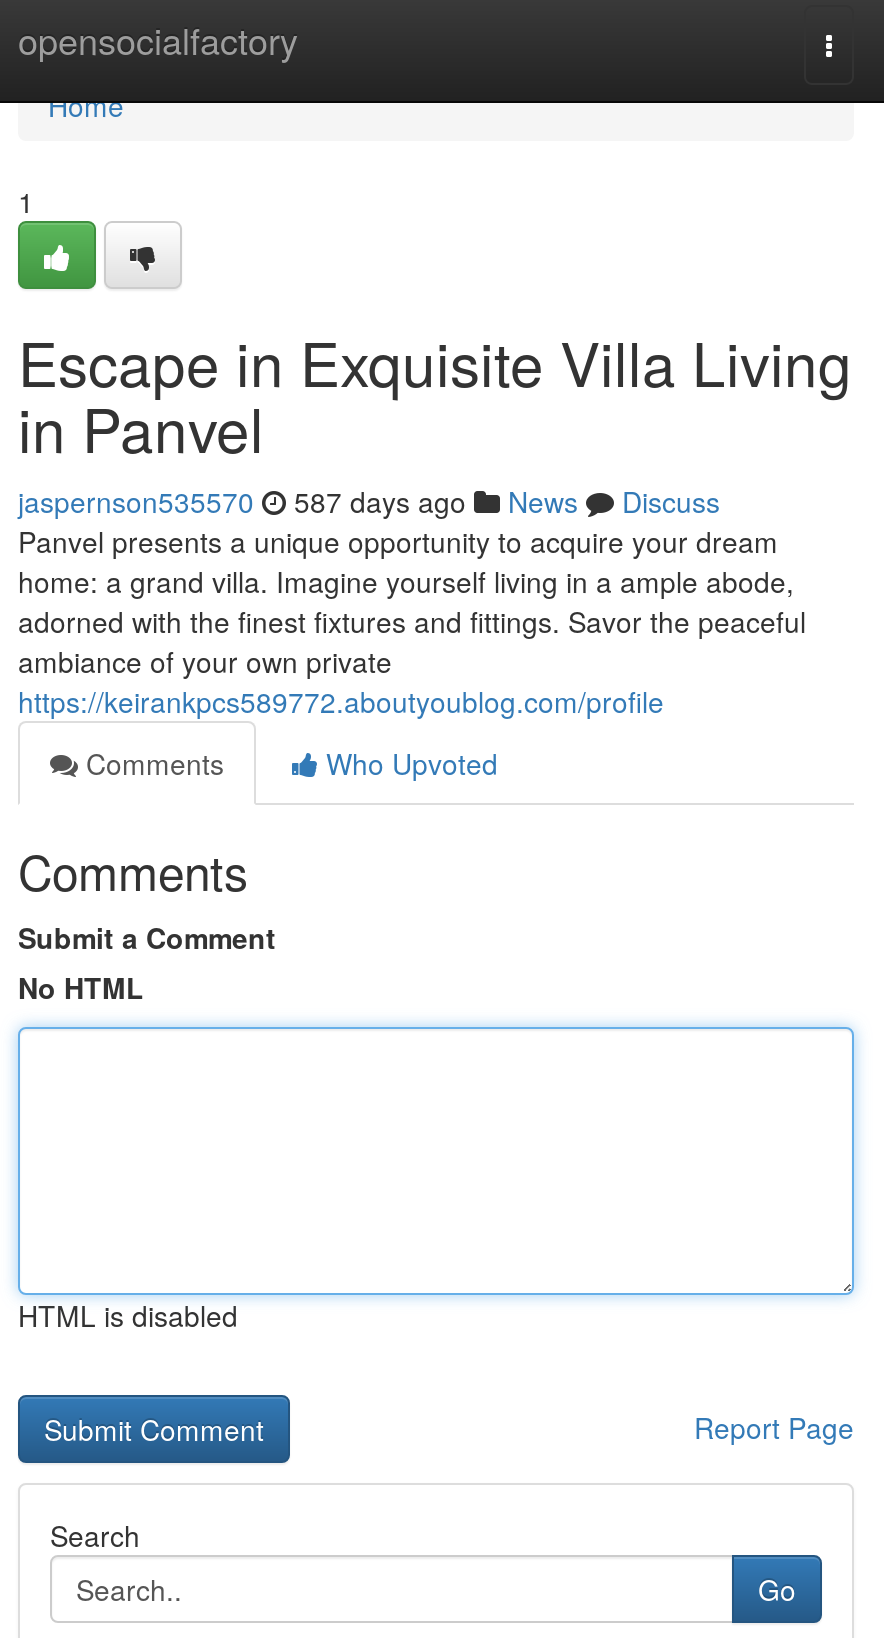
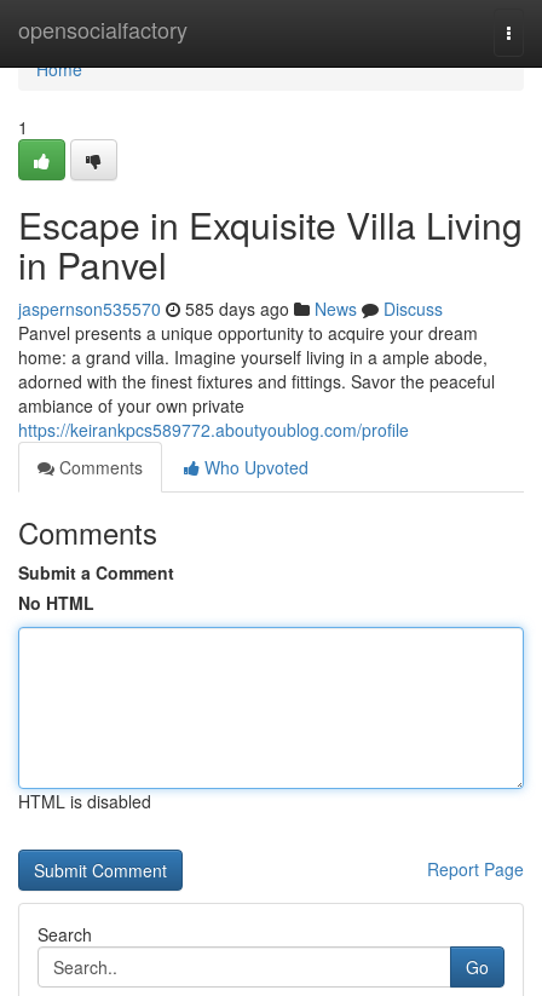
[18,481,720,521] jaspernson535570 587 days ago News Discuss -> [18,297,443,321] jaspernson535570 585 days ago News Discuss

